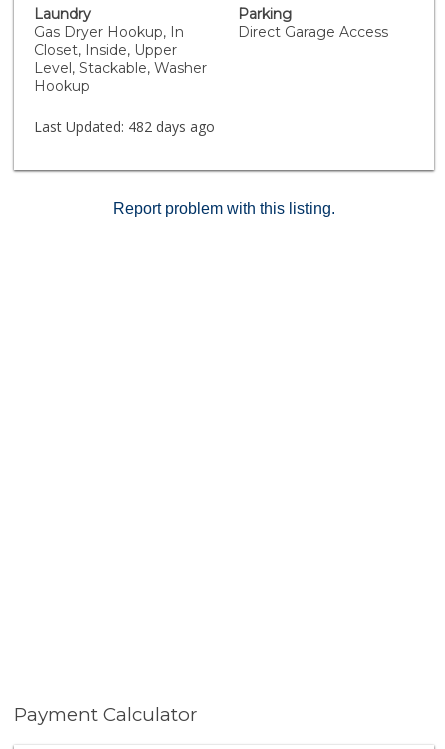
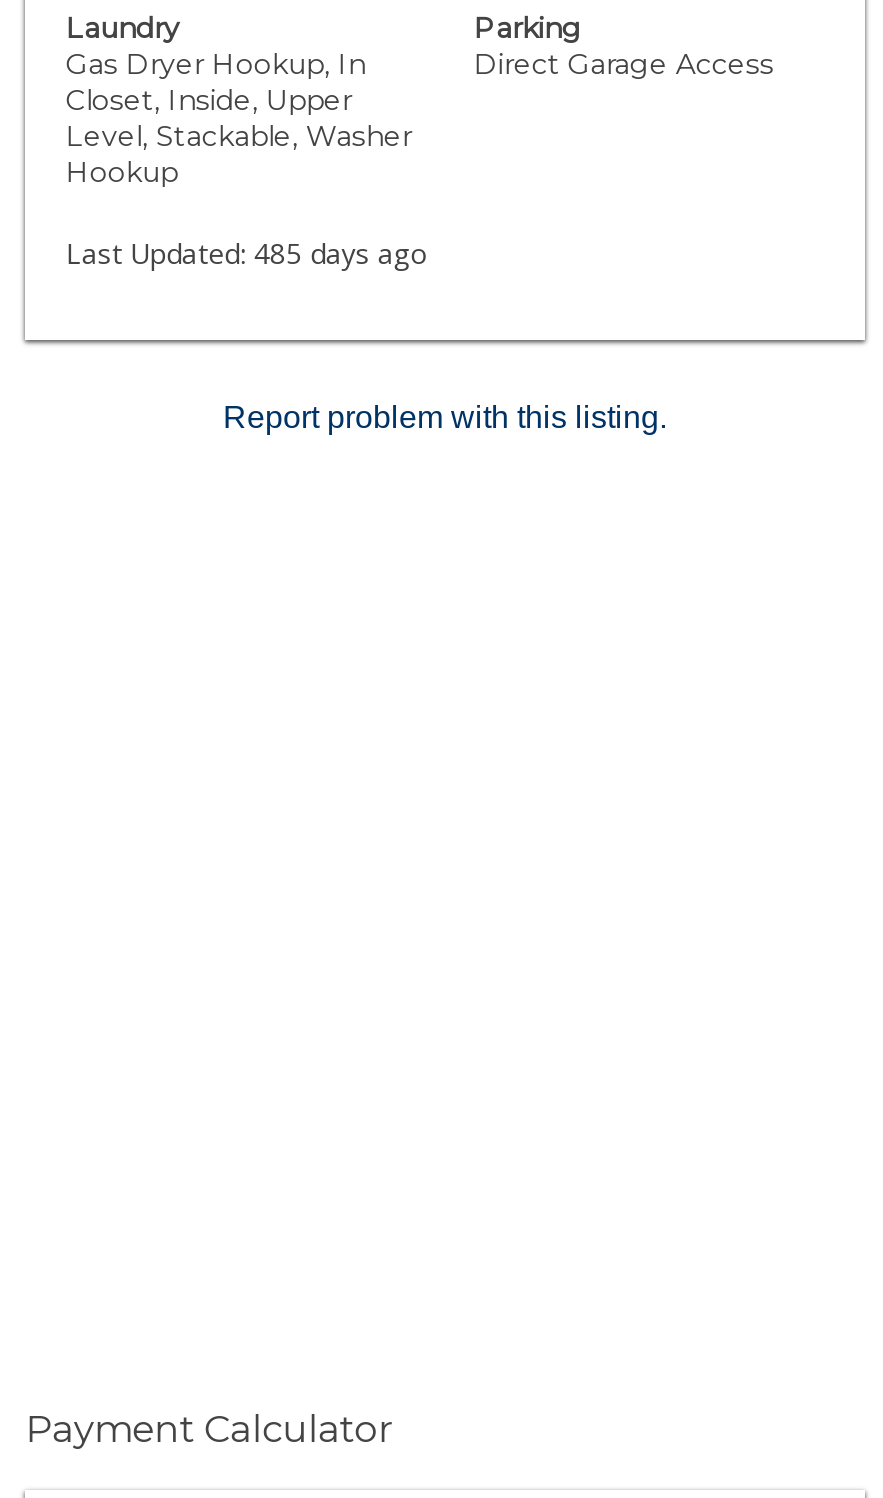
[34,117,215,136] Last Updated: 482 days ago -> [66,234,428,272] Last Updated: 485 days ago

